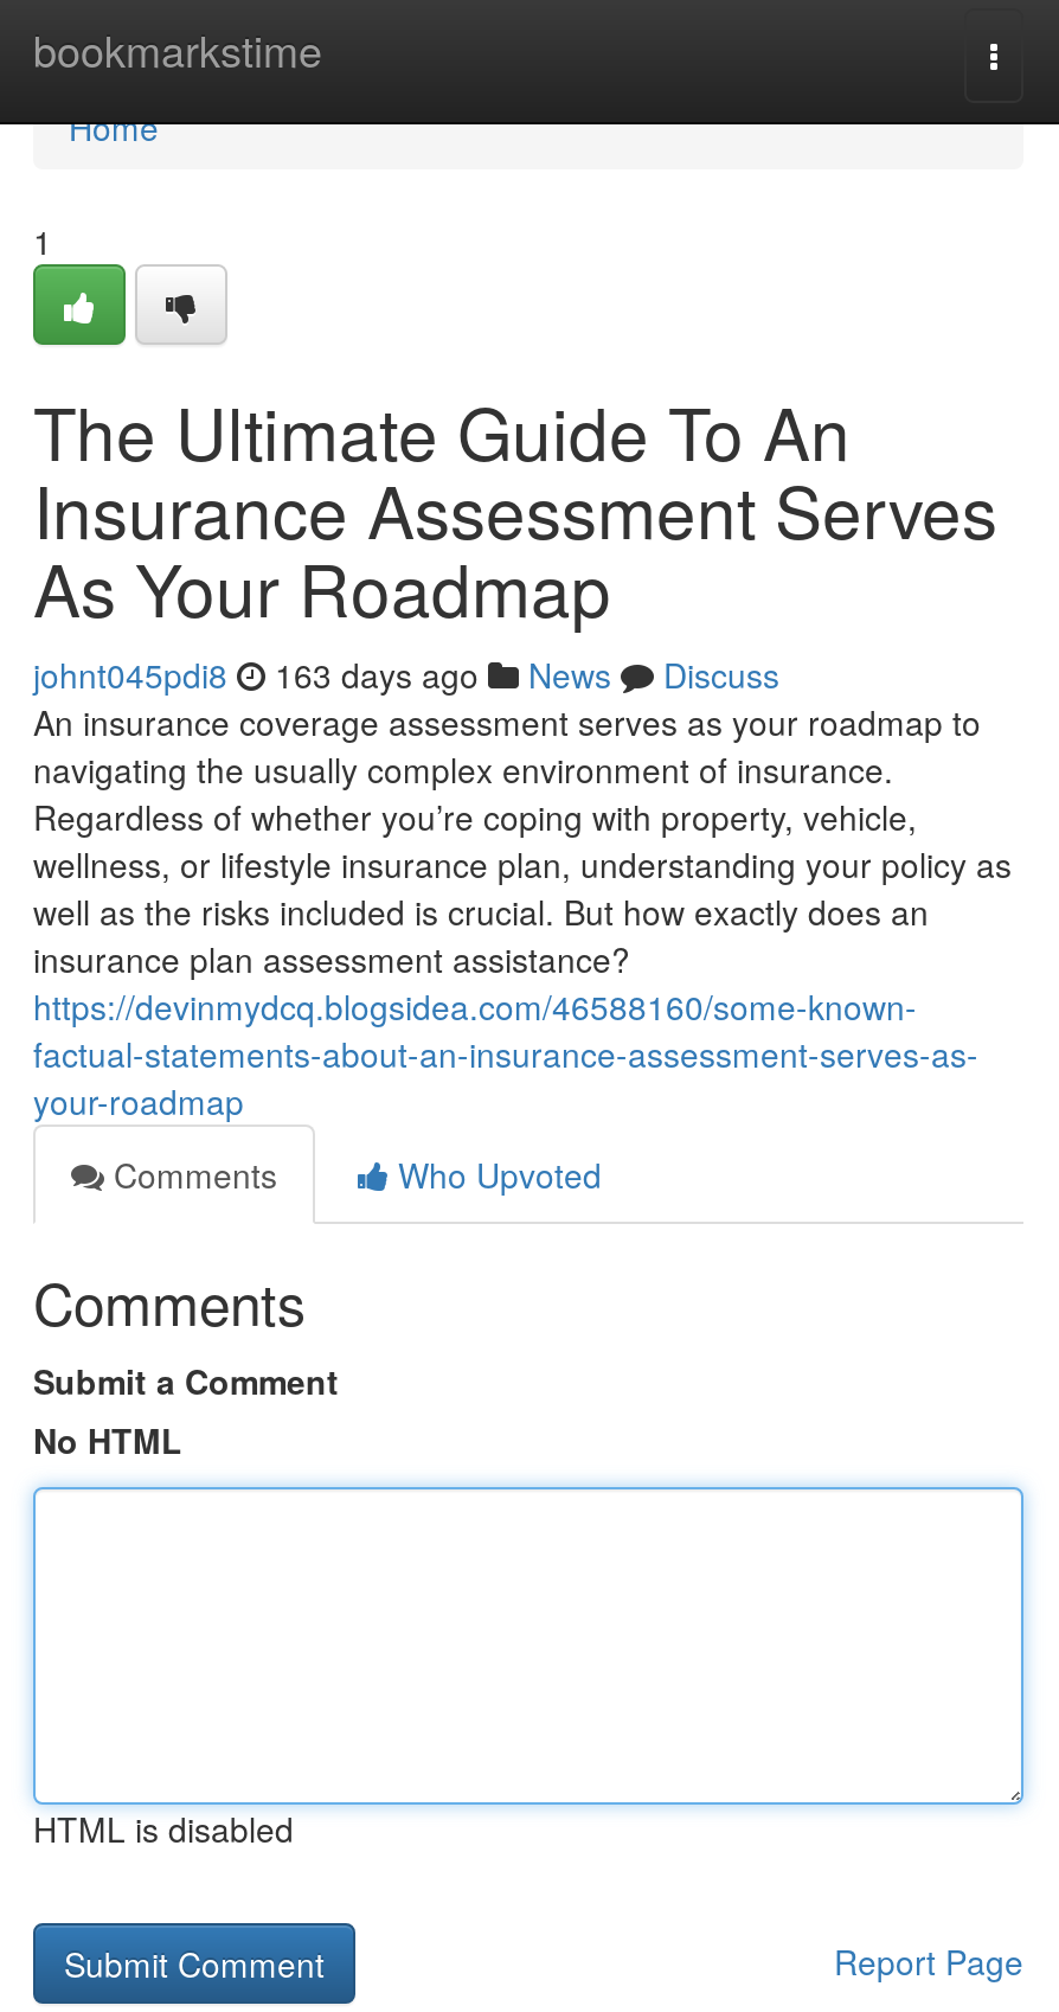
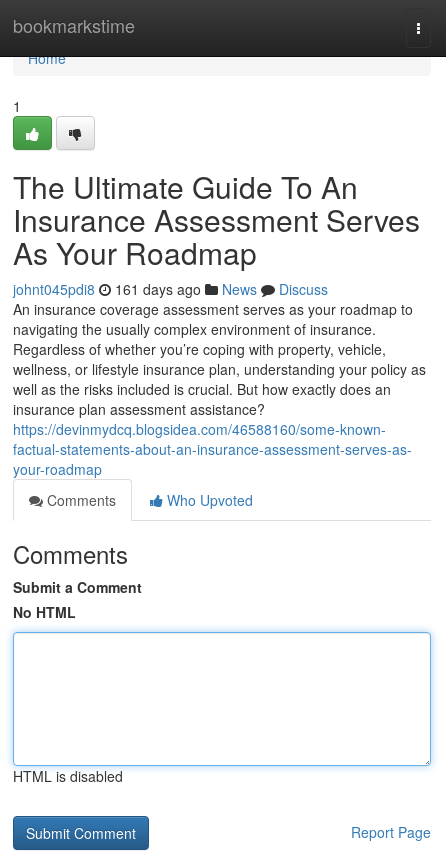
[33,651,779,698] johnt045pdi8 163 days ago News Discuss -> [13,279,328,299] johnt045pdi8 161 days ago News Discuss

